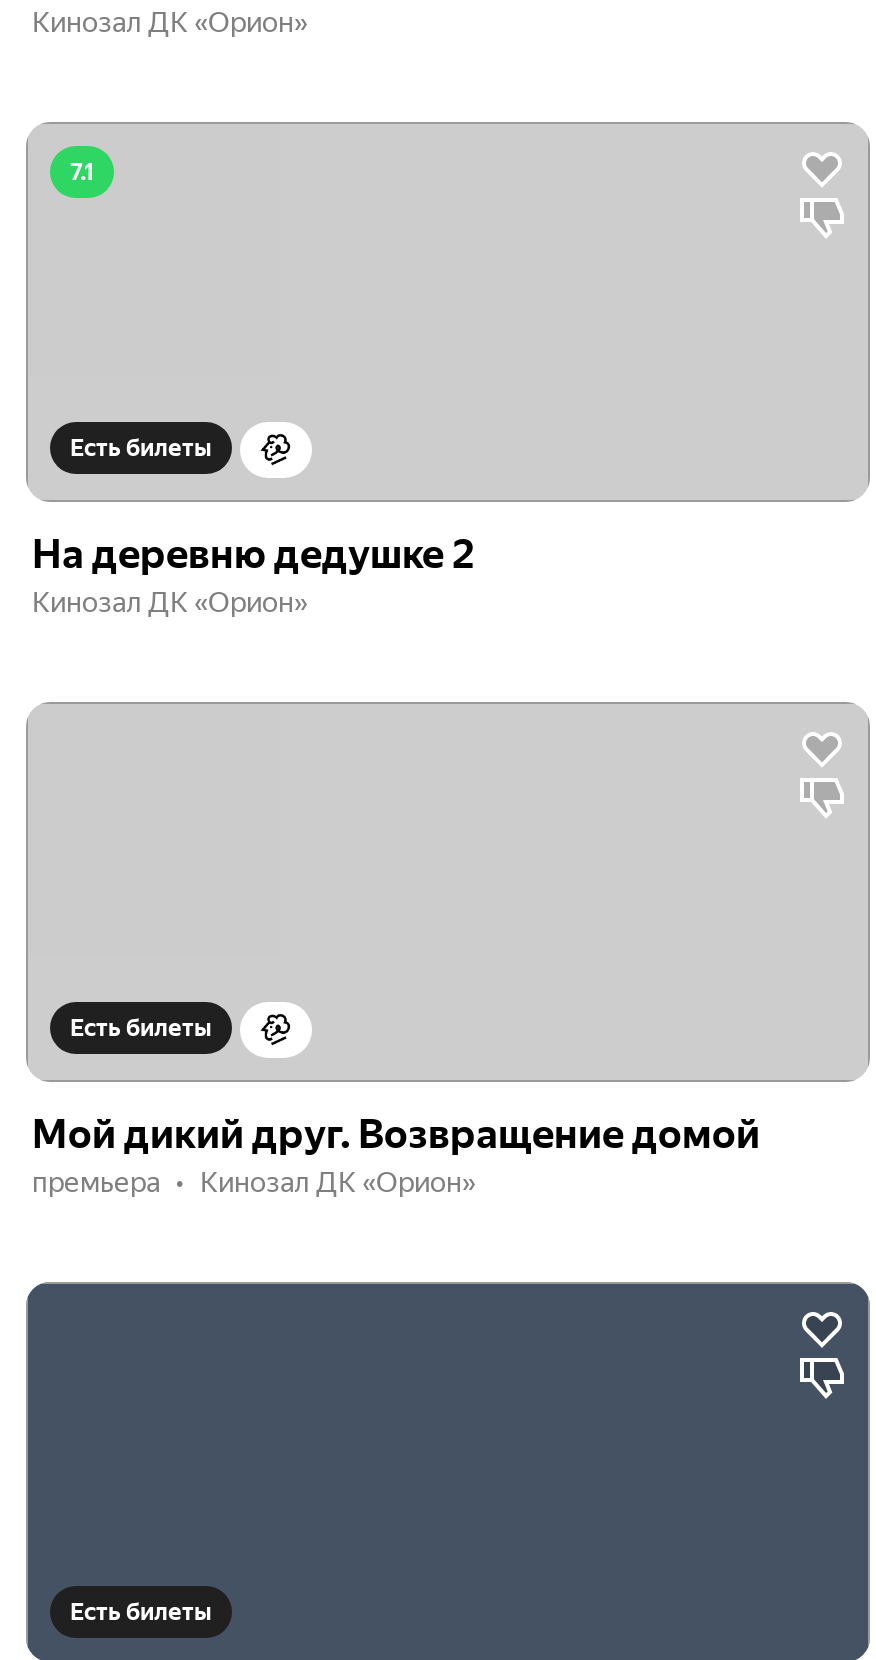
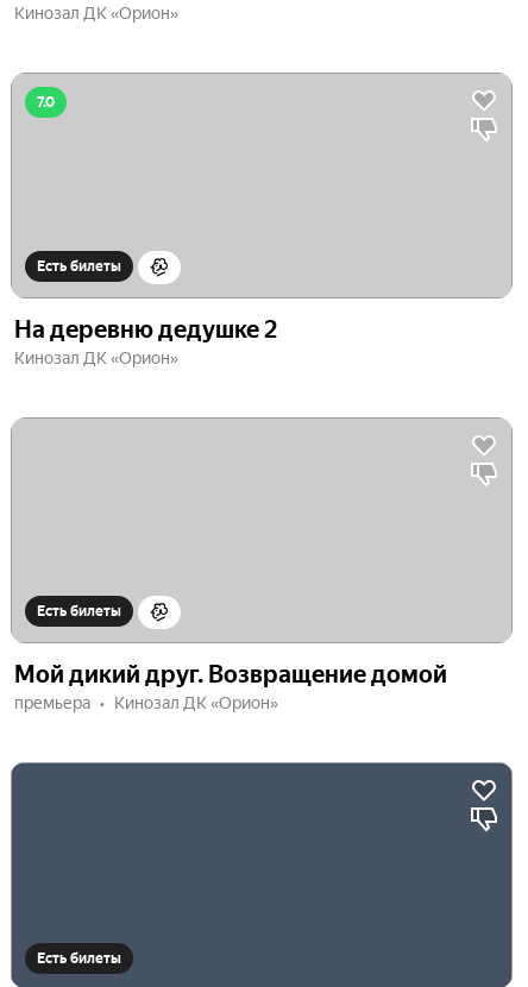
[70,158,94,186] 7.1 -> [37,94,55,111] 7.0

